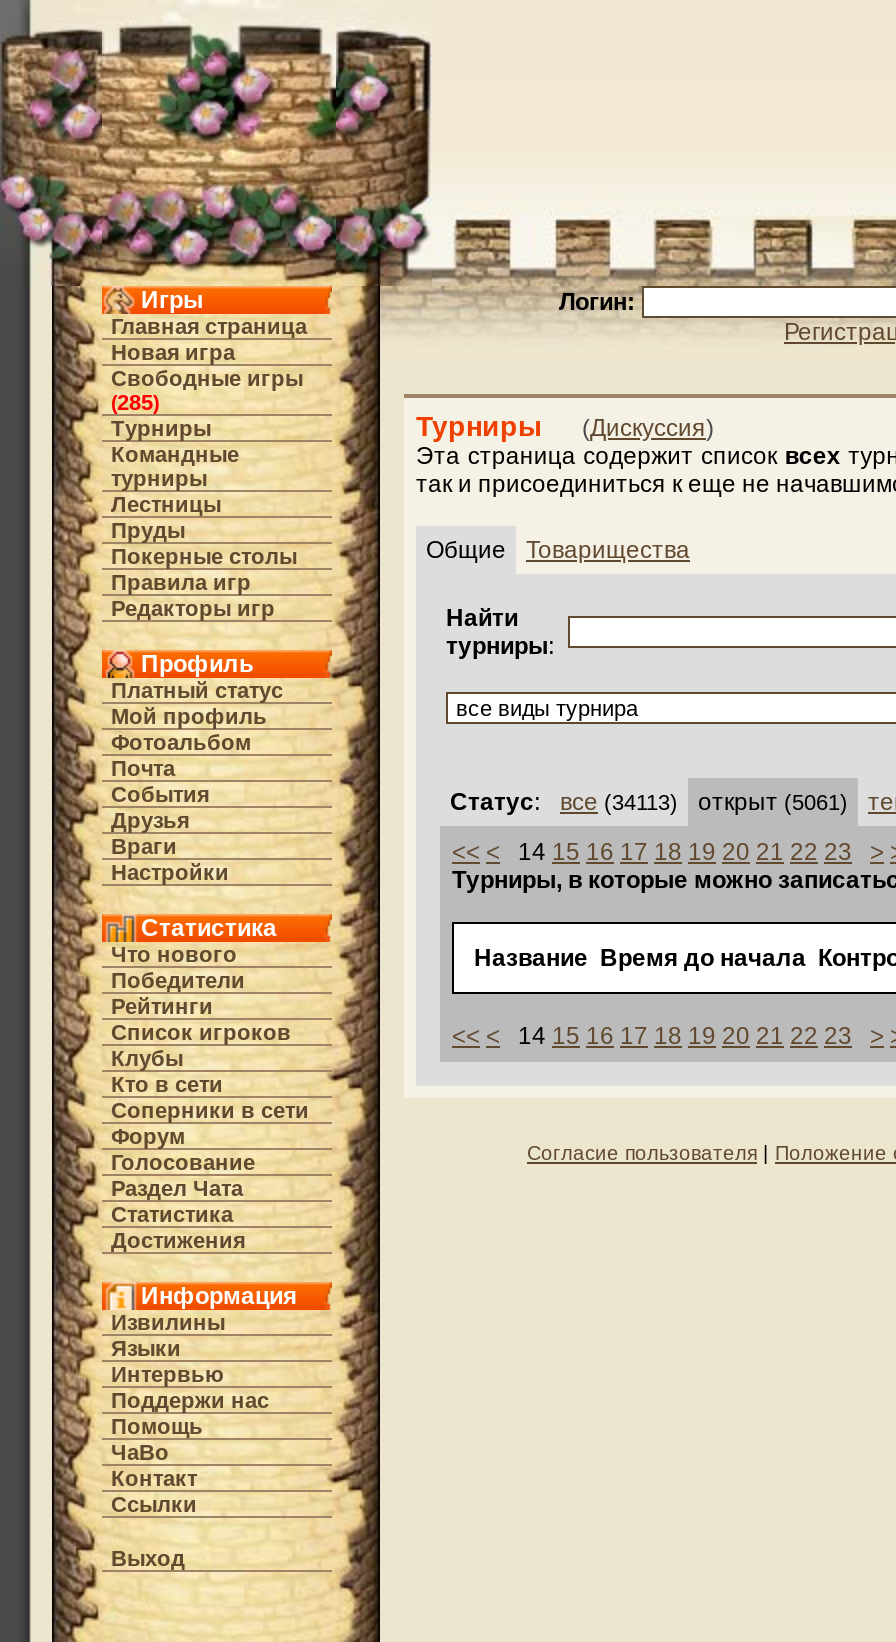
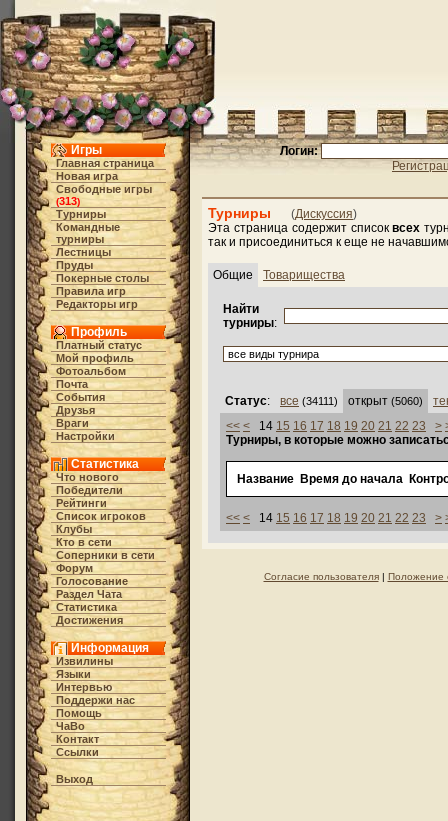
[111,390,159,414] (285) -> [55,195,79,207] (313)
[560,788,678,816] все (34113) -> [280,394,338,408] все (34111)
[698,788,848,816] открыт (5061) -> [348,394,423,408] открыт (5060)

